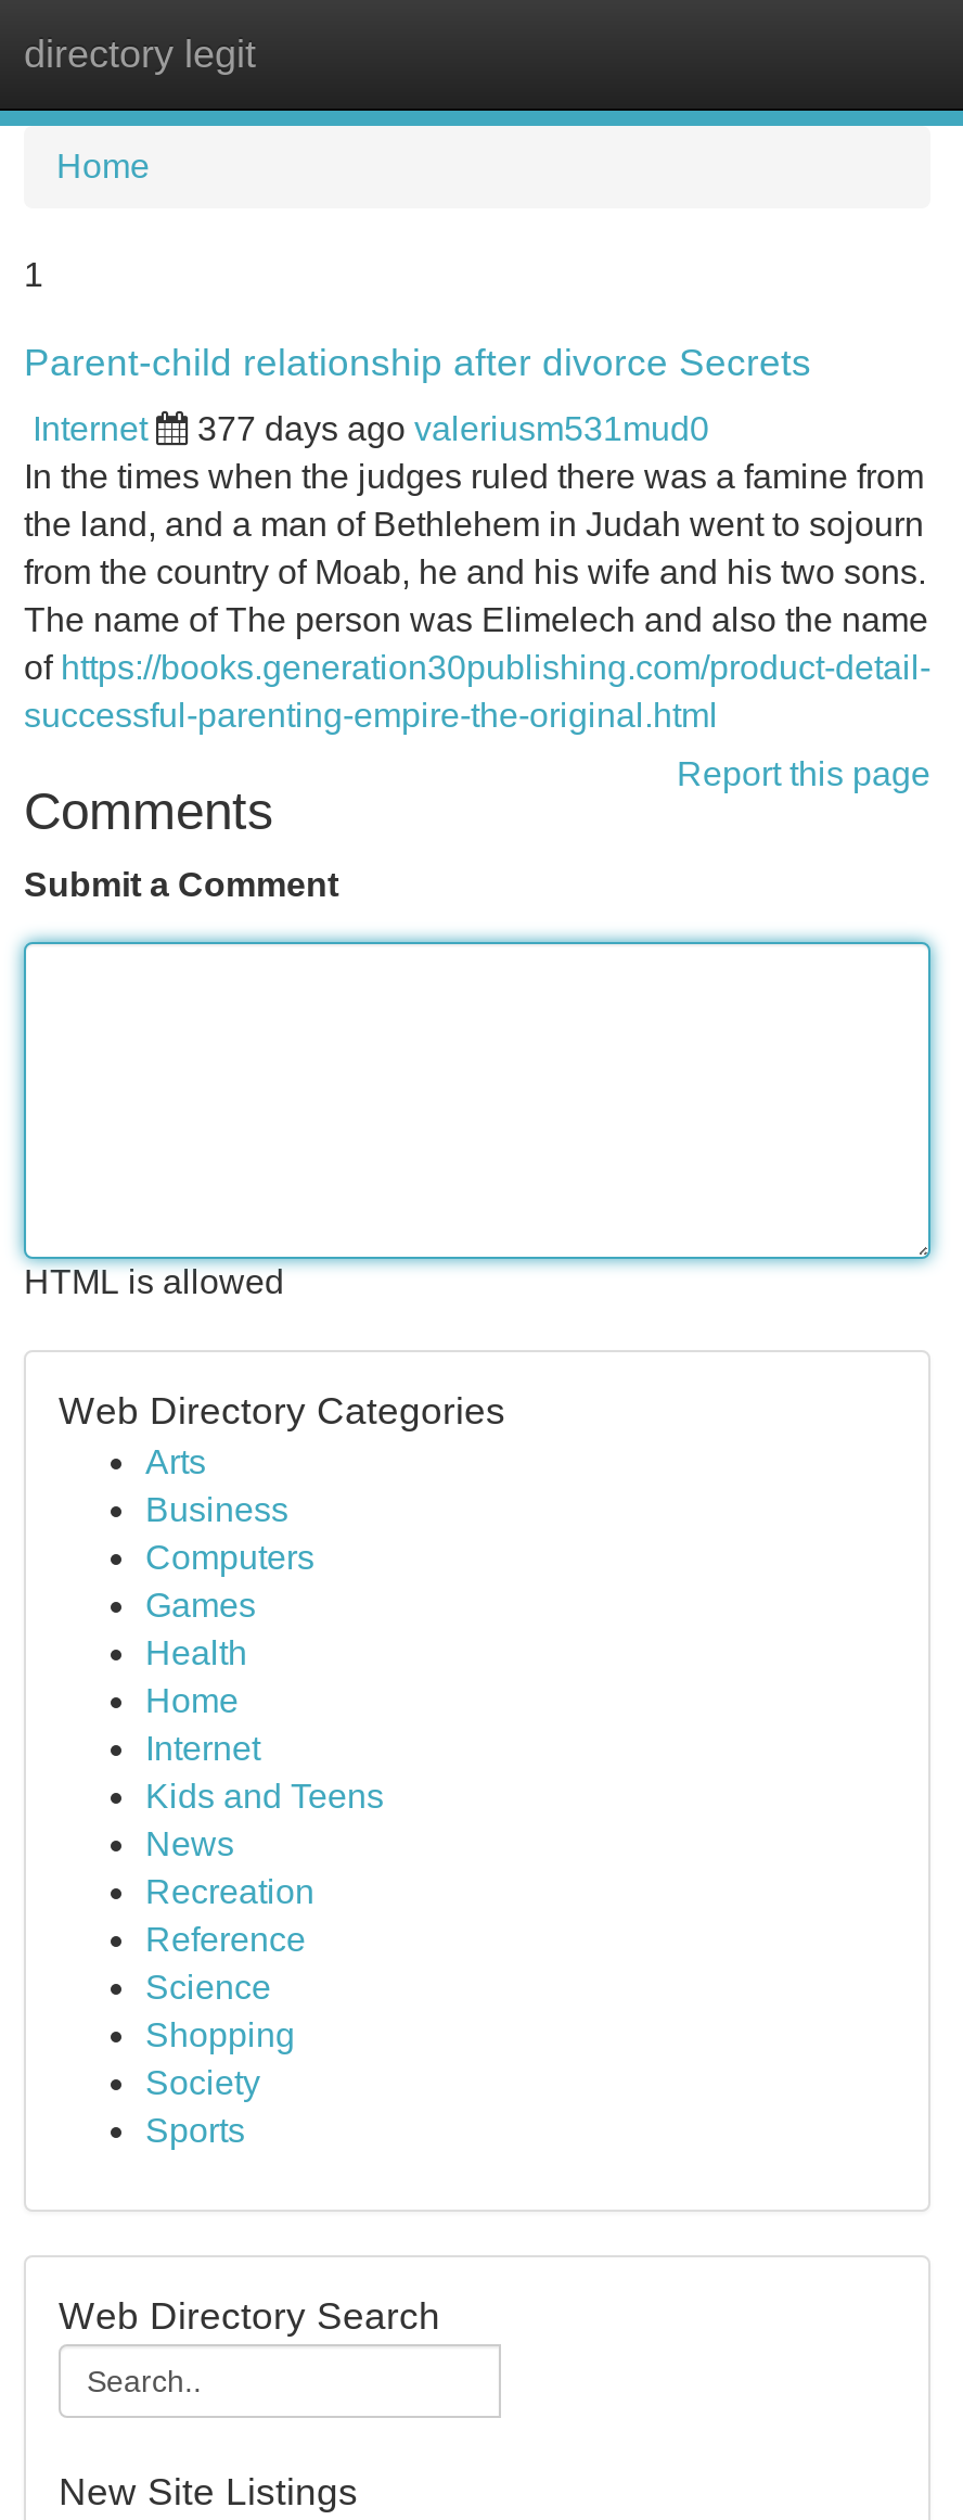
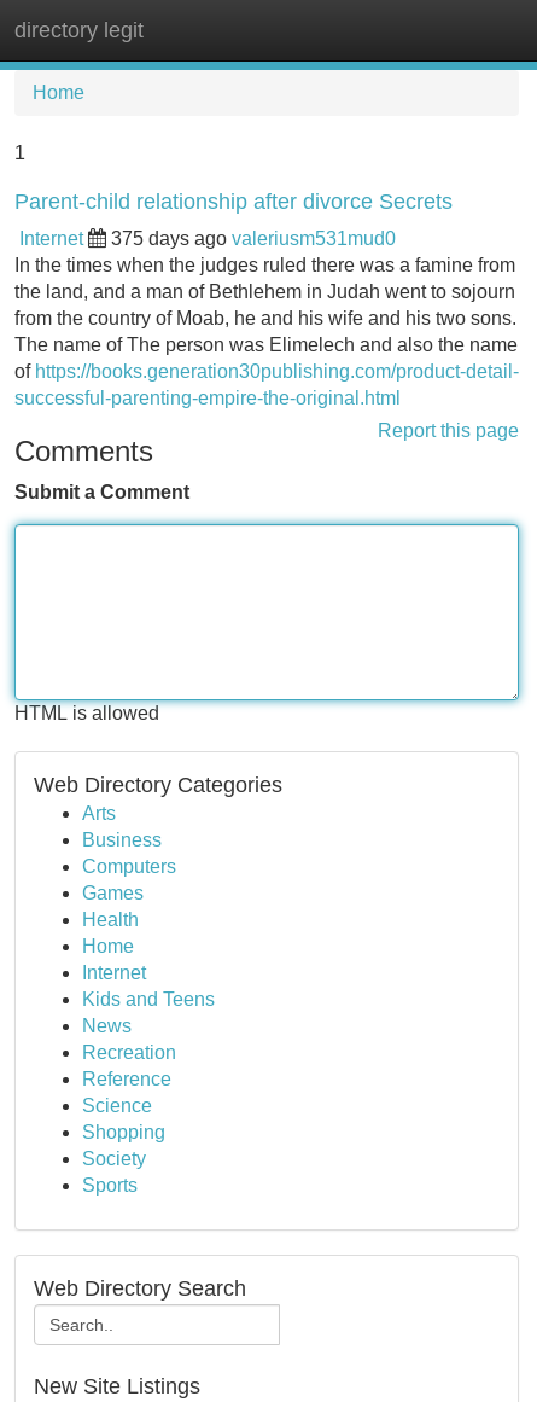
[197,410,709,447] 377 days ago valeriusm531mud0 -> [111,228,396,249] 375 days ago valeriusm531mud0

